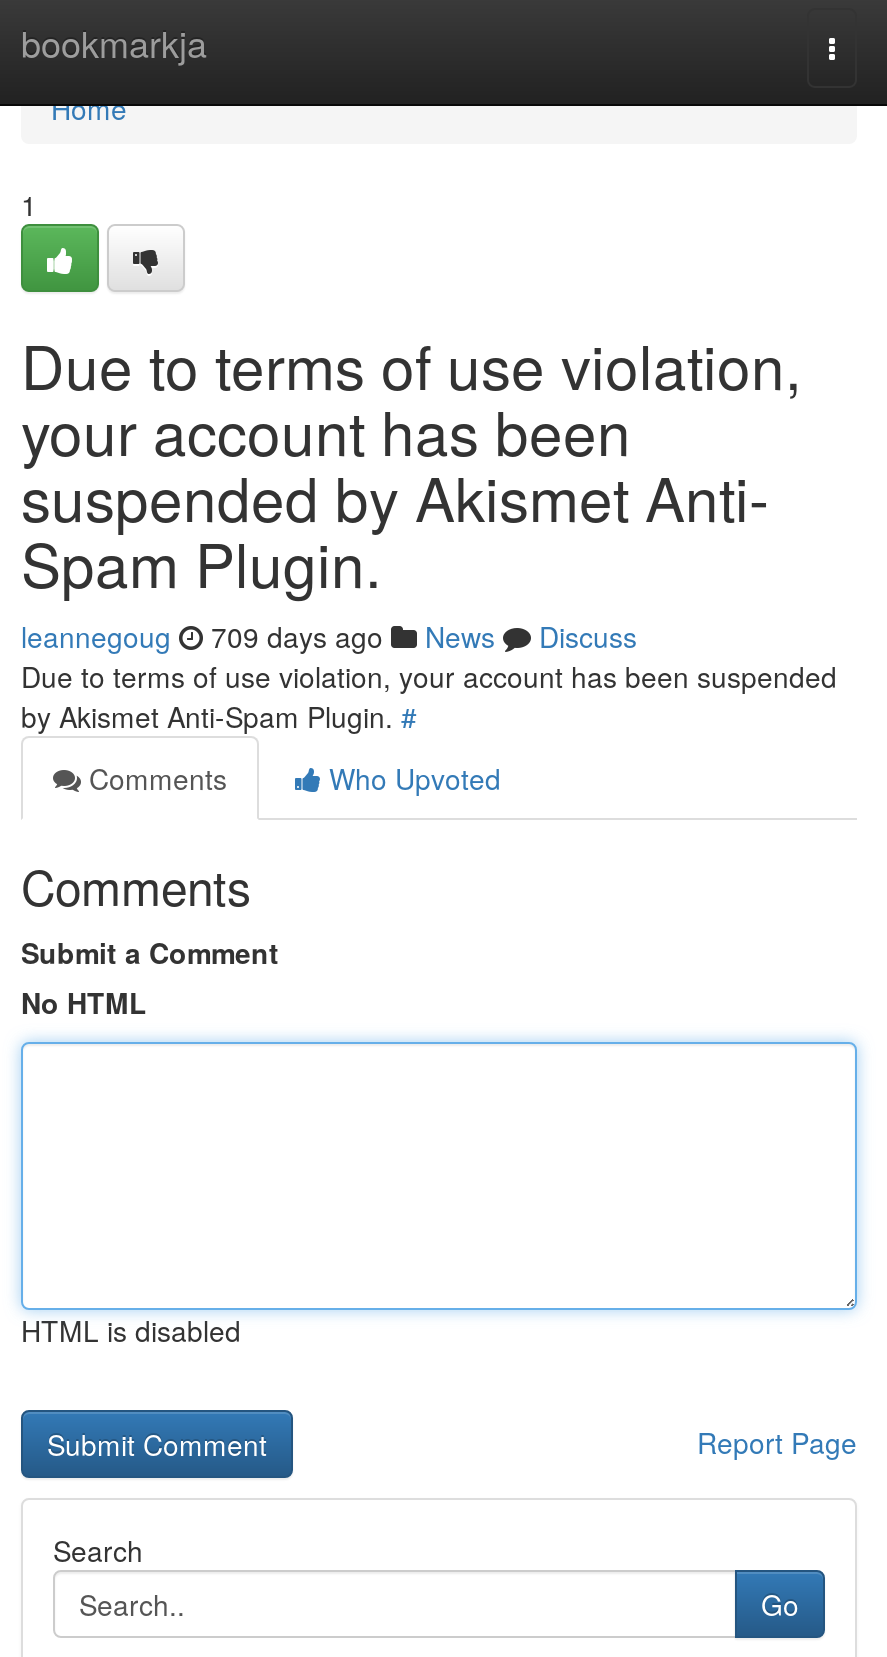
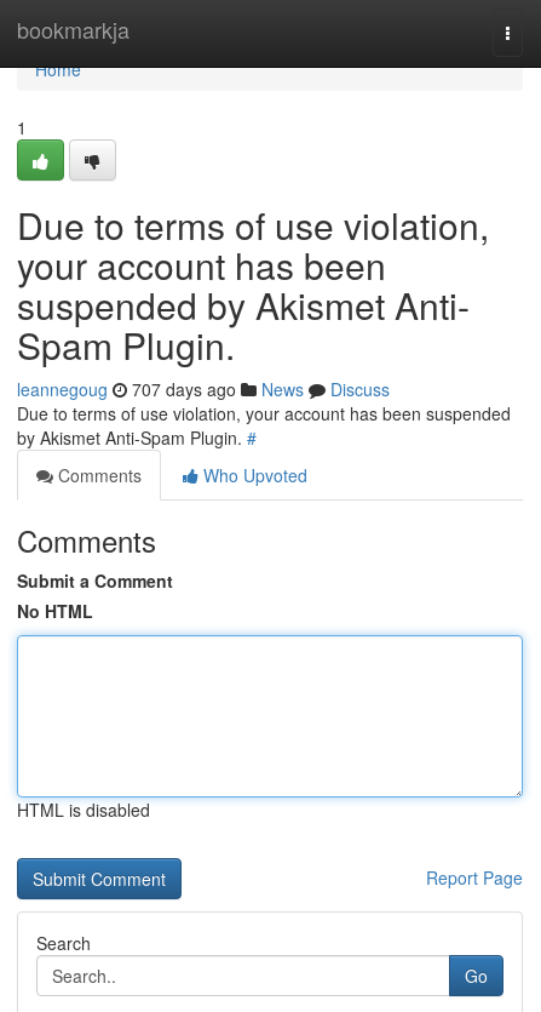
[21,616,637,656] leannegoug 709 days ago News Discuss -> [17,377,390,401] leannegoug 707 days ago News Discuss

